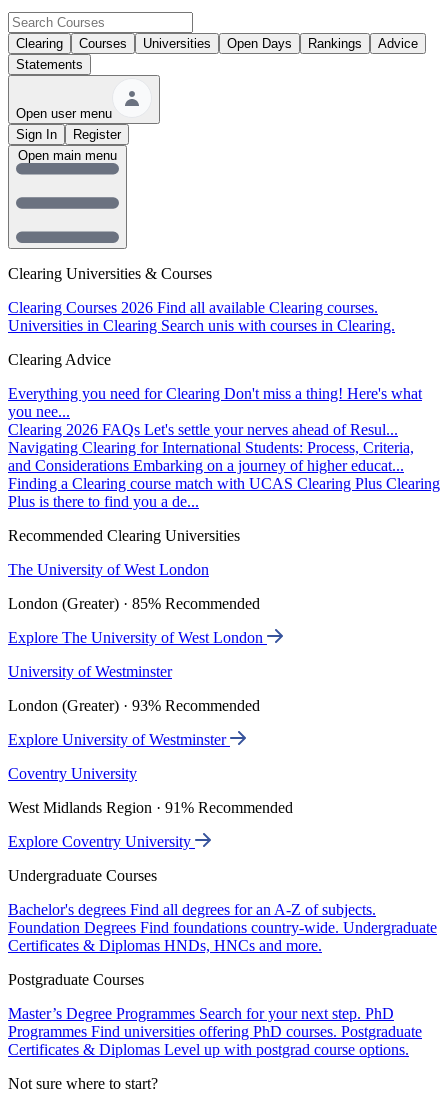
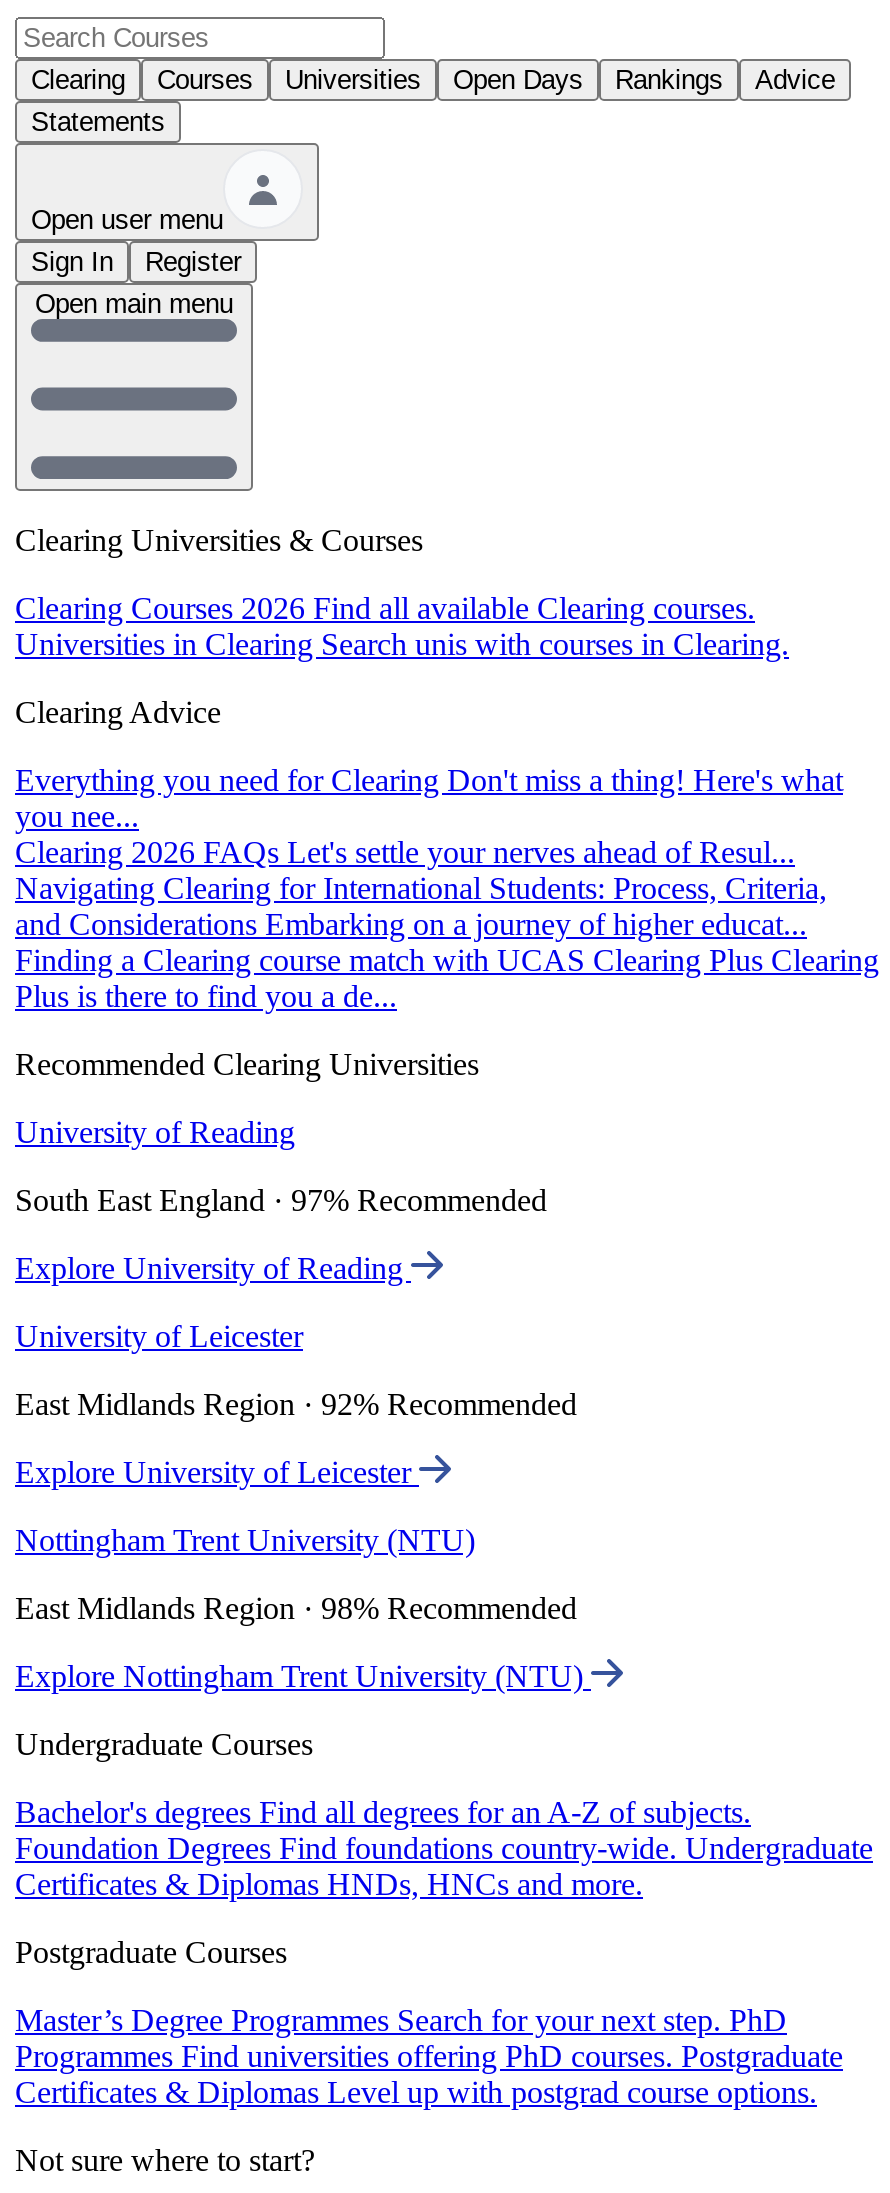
[8,561,209,578] The University of West London -> [15,1115,295,1149] University of Reading
[8,595,260,612] London (Greater) · 85% Recommended -> [15,1183,547,1217] South East England · 97% Recommended
[8,629,267,646] Explore The University of West London -> [15,1251,411,1285] Explore University of Reading
[8,663,172,680] University of Westminster -> [15,1319,303,1353] University of Leicester
[8,697,260,714] London (Greater) · 93% Recommended -> [15,1387,577,1421] East Midlands Region · 92% Recommended
[8,731,230,748] Explore University of Westminster -> [15,1455,419,1489] Explore University of Leicester
[8,765,137,782] Coventry University -> [15,1523,475,1557] Nottingham Trent University (NTU)
[8,799,293,816] West Midlands Region · 91% Recommended -> [15,1591,577,1625] East Midlands Region · 98% Recommended
[8,833,195,850] Explore Coventry University -> [15,1659,591,1693] Explore Nottingham Trent University (NTU)

